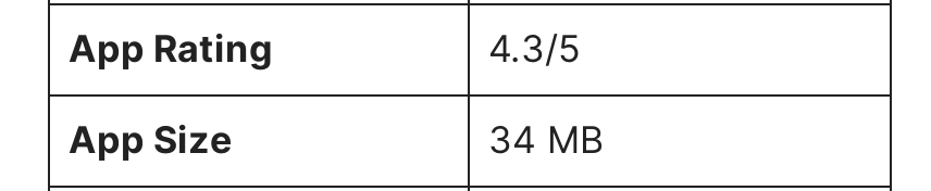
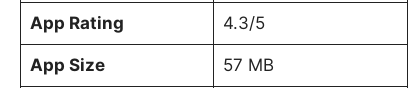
[488,118,604,162] 34 MB -> [222,54,273,74] 57 MB

